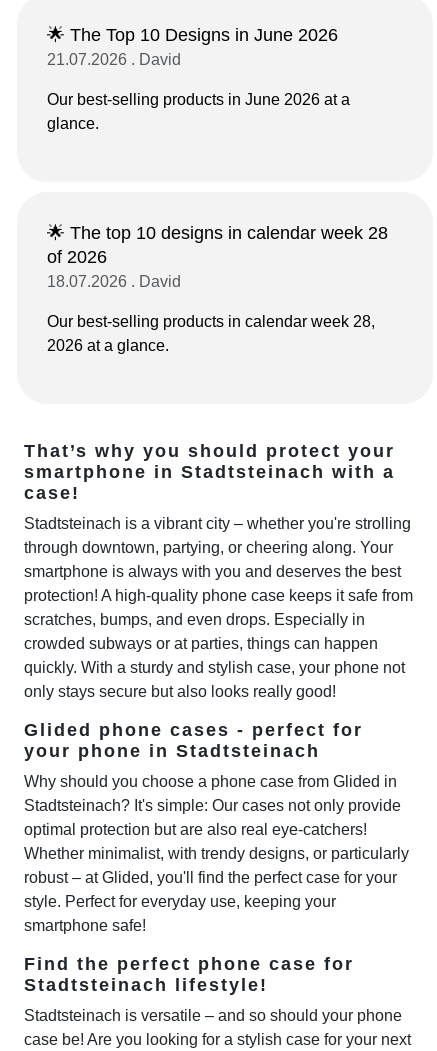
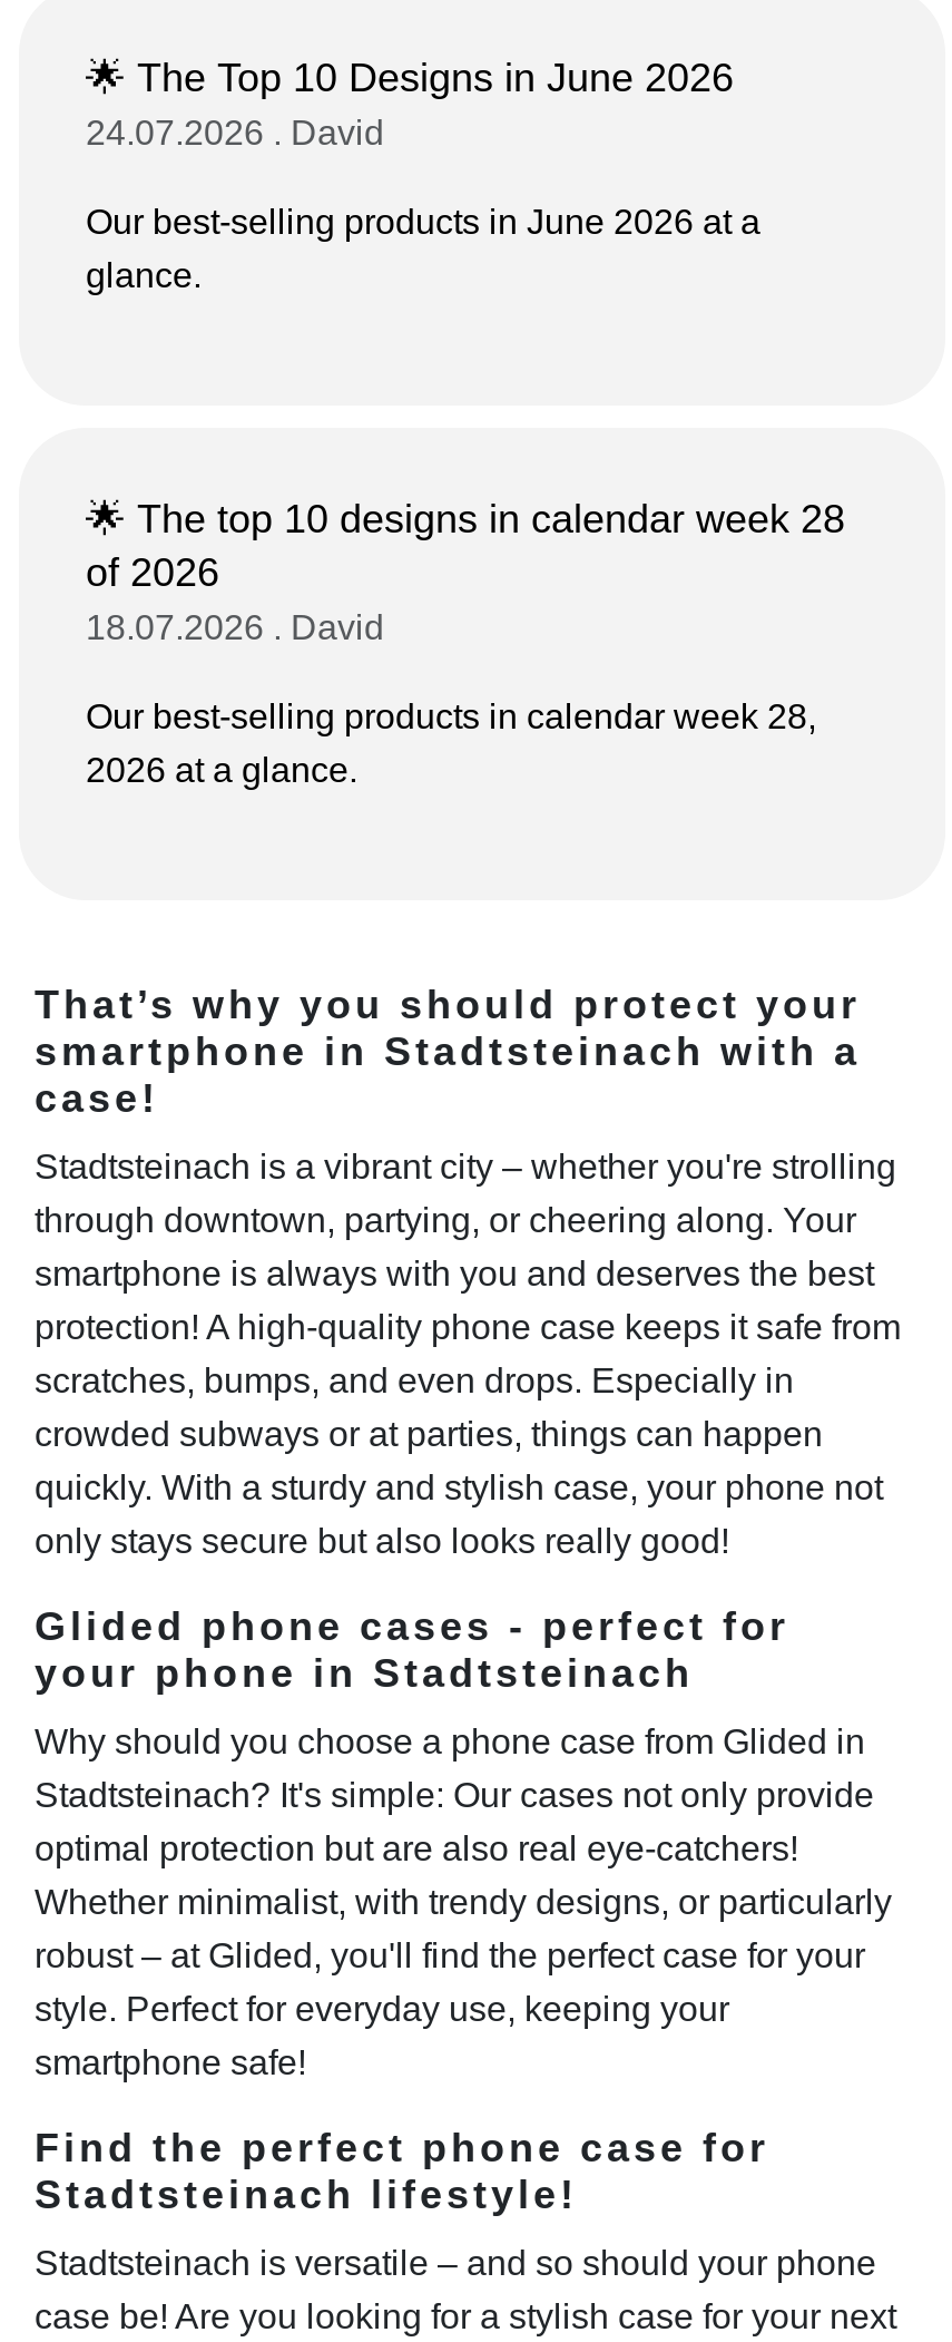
[47,50,181,67] 21.07.2026 . David -> [86,113,384,150] 24.07.2026 . David

